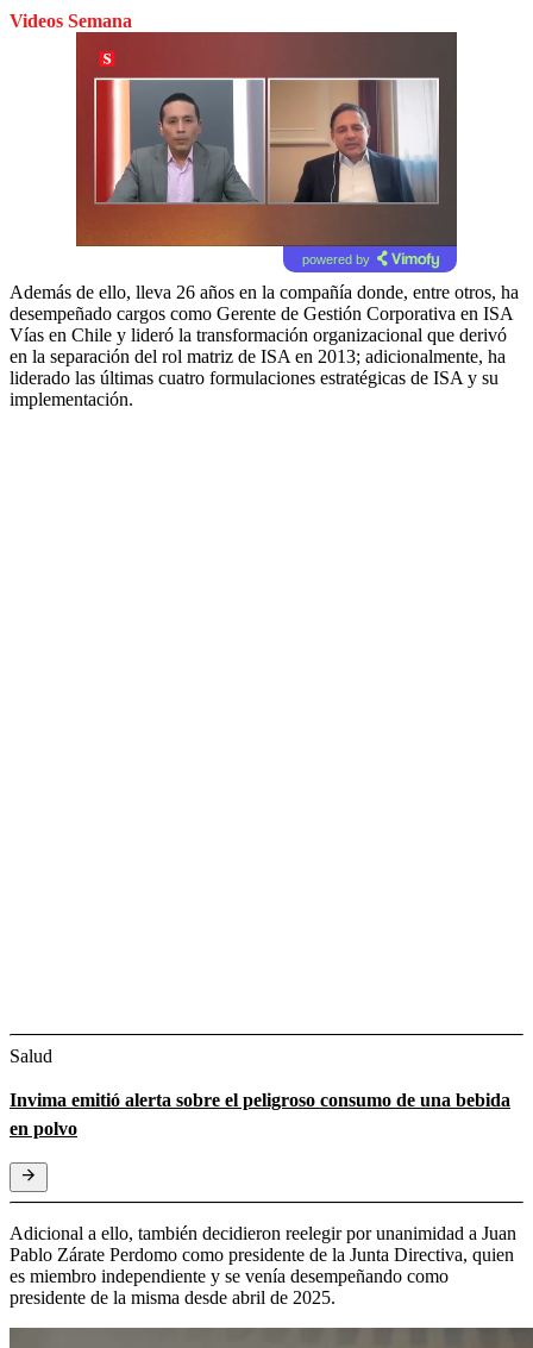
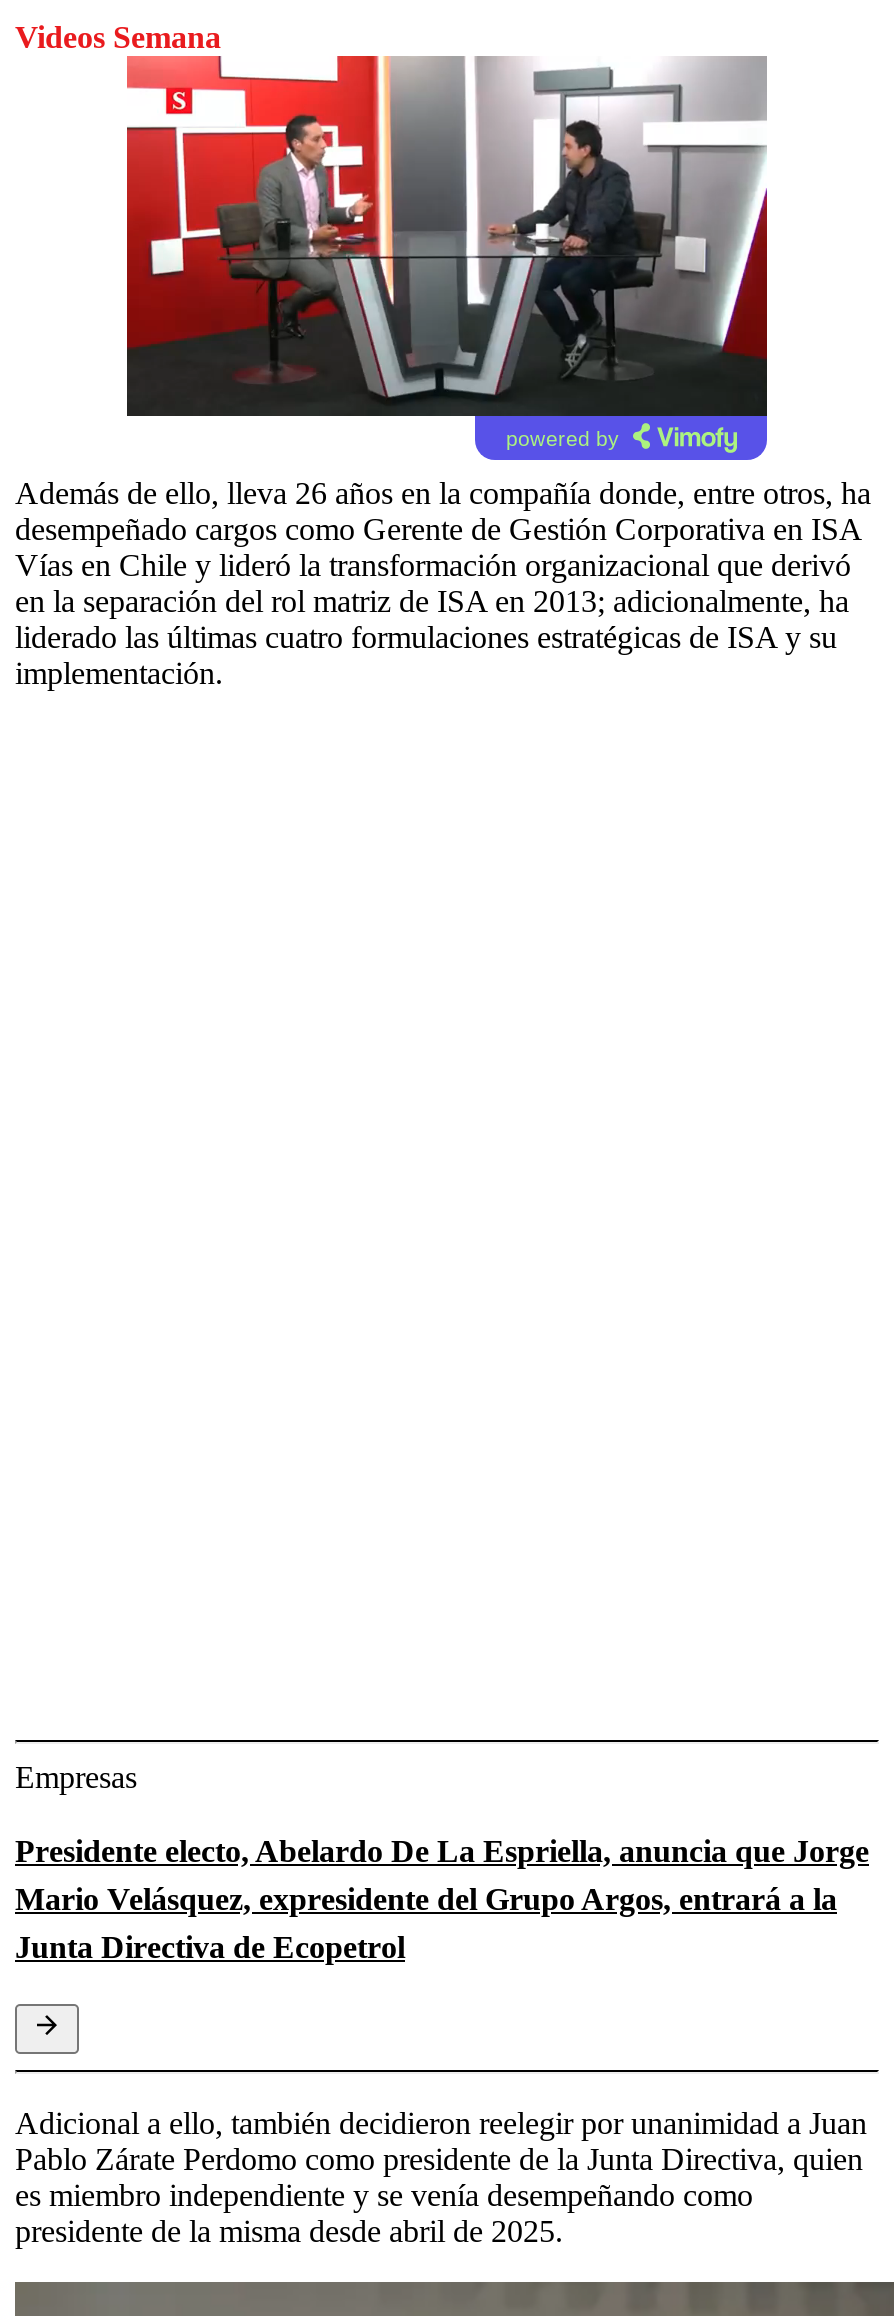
[75,31,458,247] [image] -> [125,56,769,418] [image]
[10,1045,52,1066] Salud -> [15,1759,137,1793] Empresas
[10,1089,510,1138] Invima emitió alerta sobre el peligroso consumo de una bebida | en polvo -> [15,1833,869,1963] Presidente electo, Abelardo De La Espriella, anuncia que Jorge | Mario Velásquez, expresidente del Grupo Argos, entrará a la | Junta Directiva de Ecopetrol

